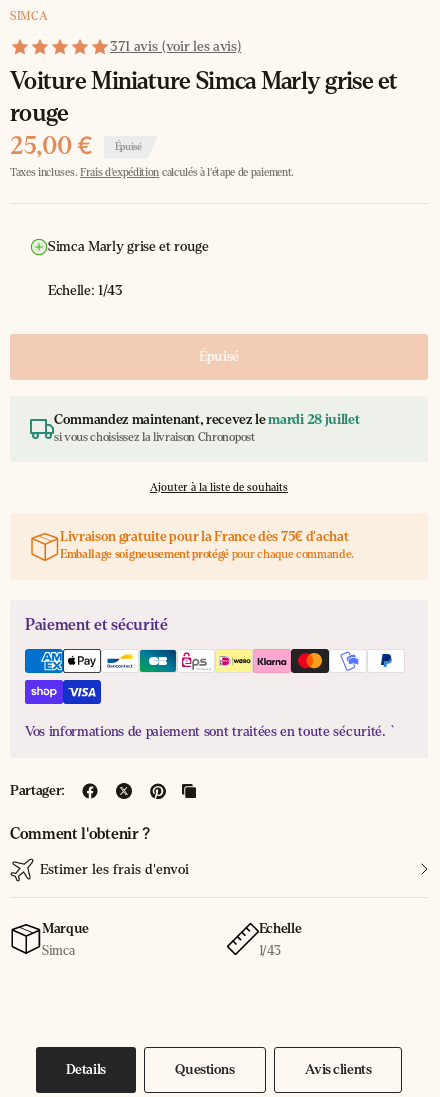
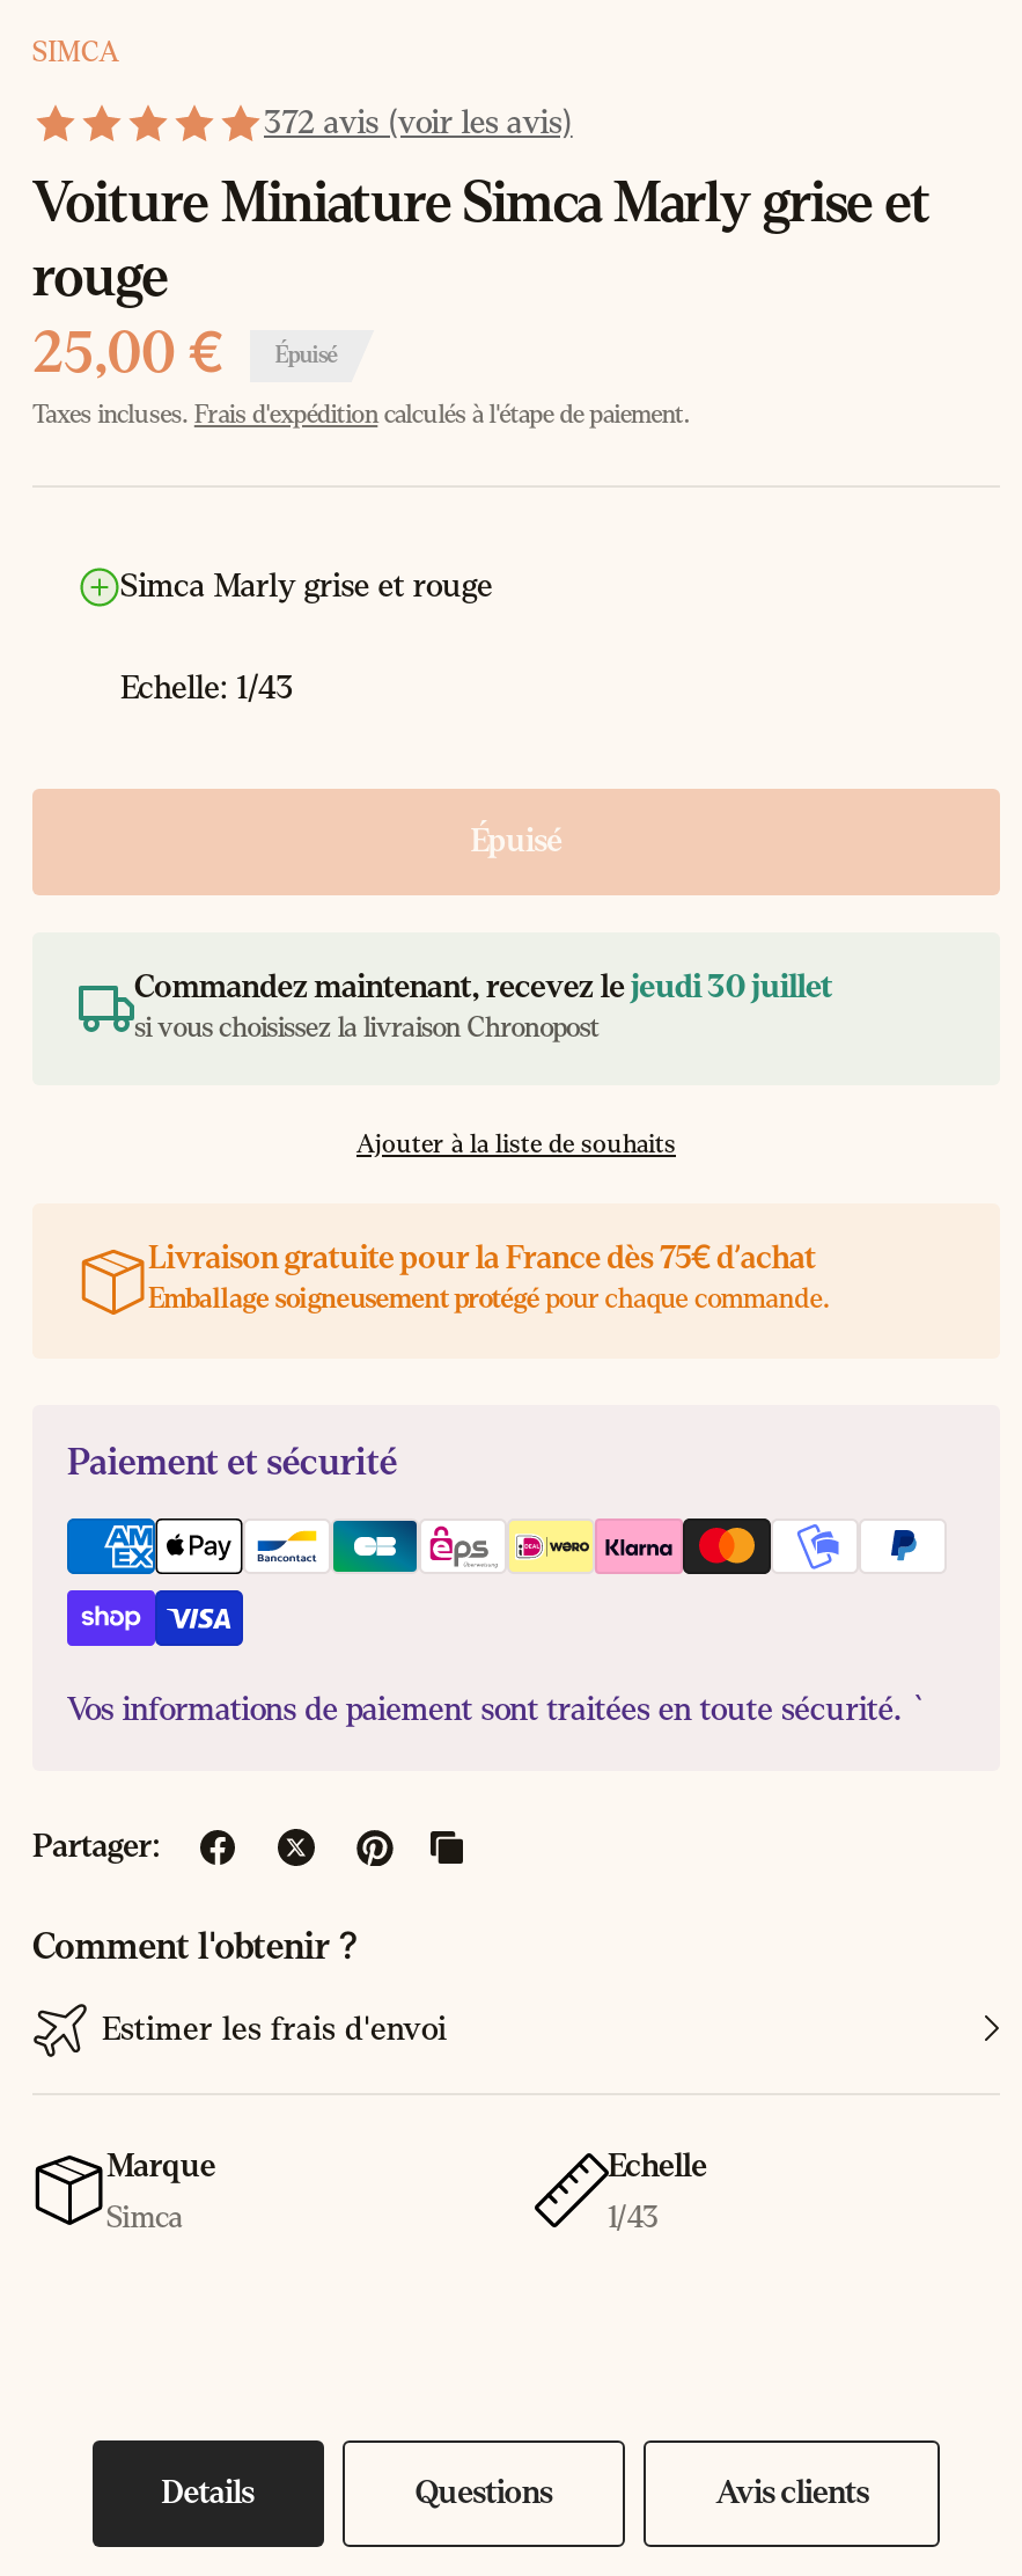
[110,39,241,54] 371 avis (voir les avis) -> [264,105,572,140] 372 avis (voir les avis)
[54,412,359,427] Commandez maintenant, recevez le mardi 28 juillet -> [134,969,832,1004] Commandez maintenant, recevez le jeudi 30 juillet

